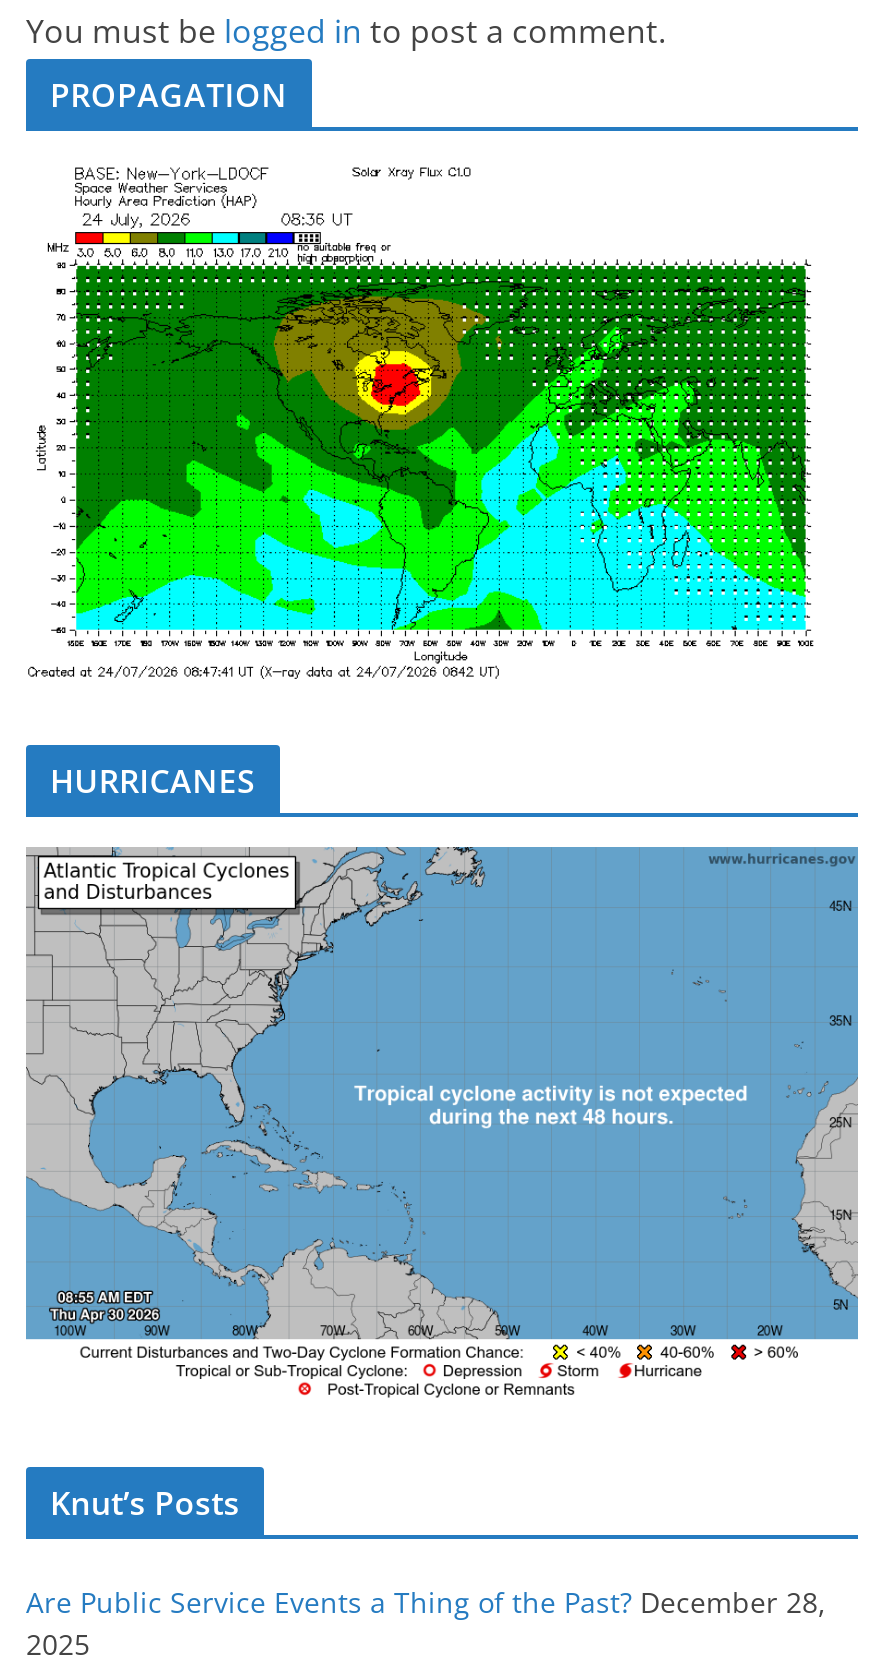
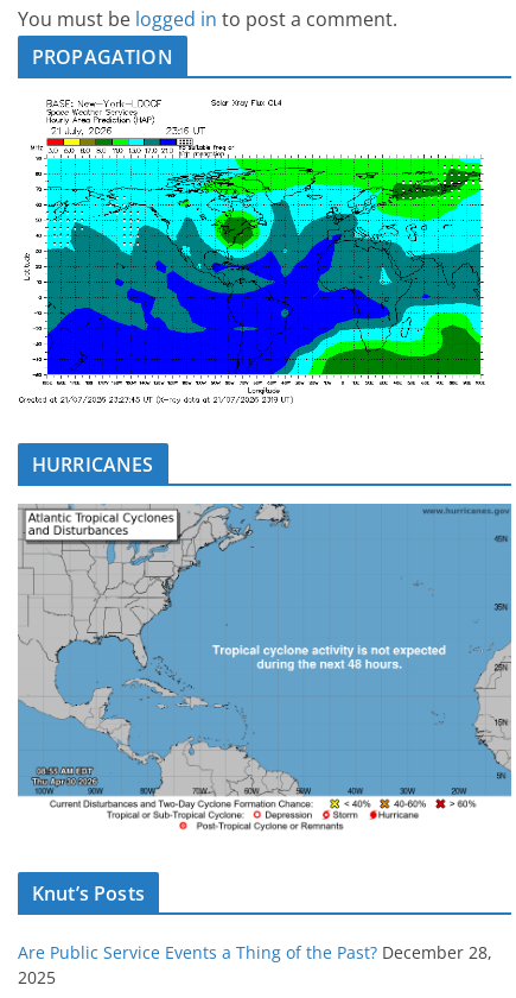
[72,257,808,645] [image] -> [45,101,483,403] [image]

